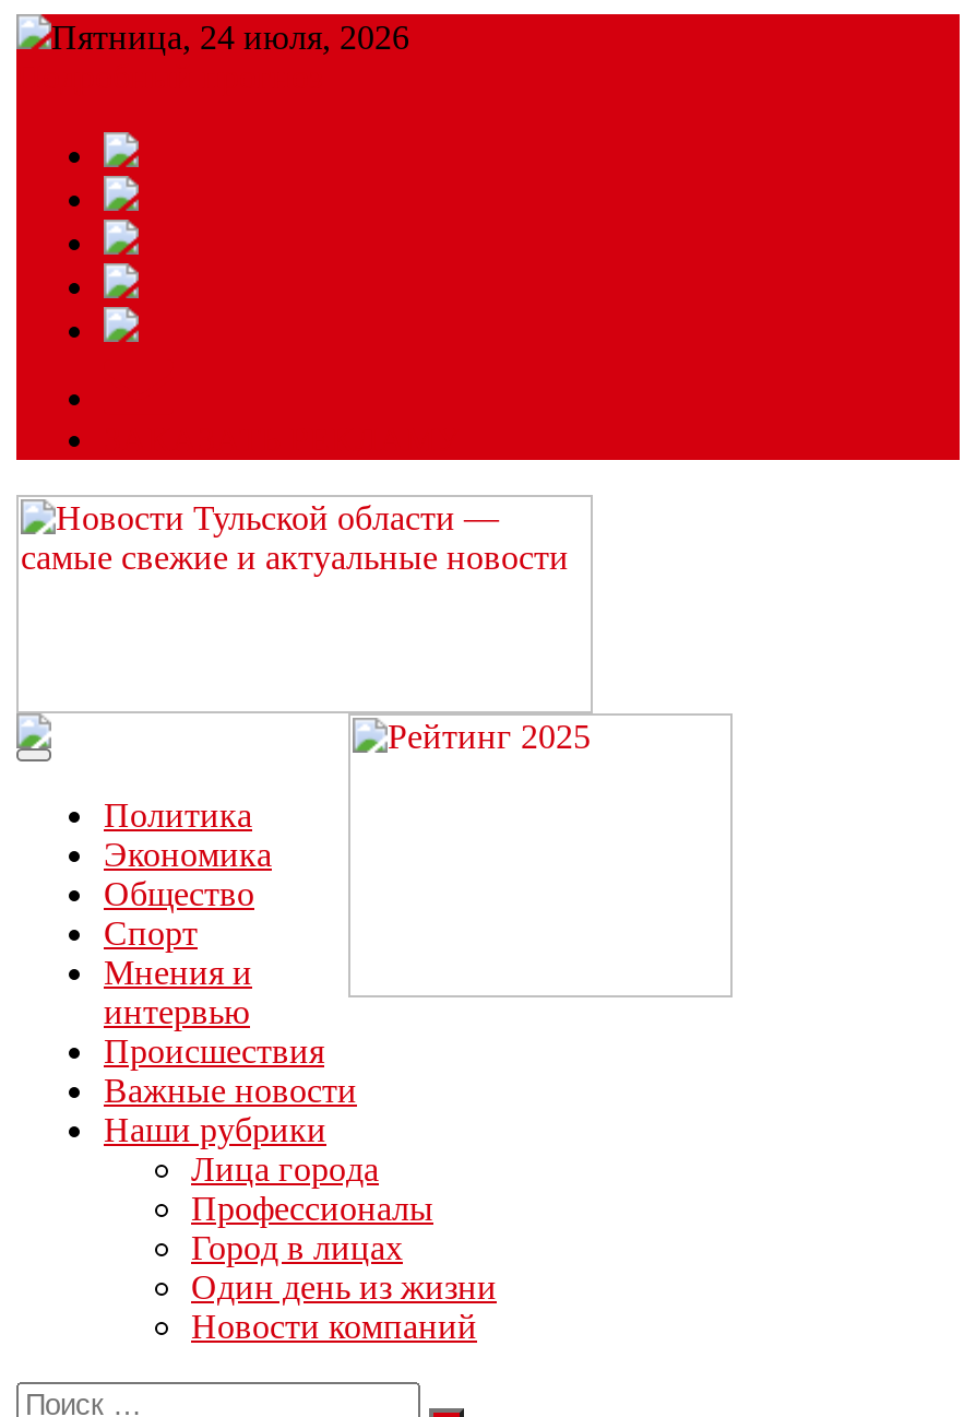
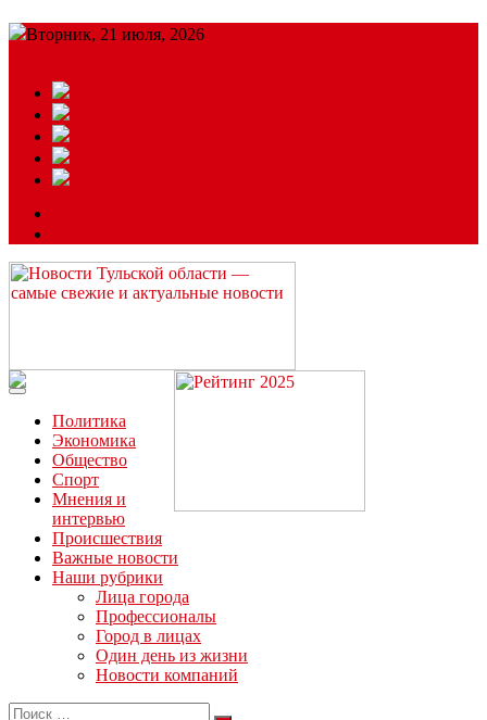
[51,19,409,56] Пятница, 24 июля, 2026 -> [26,25,204,43] Вторник, 21 июля, 2026

